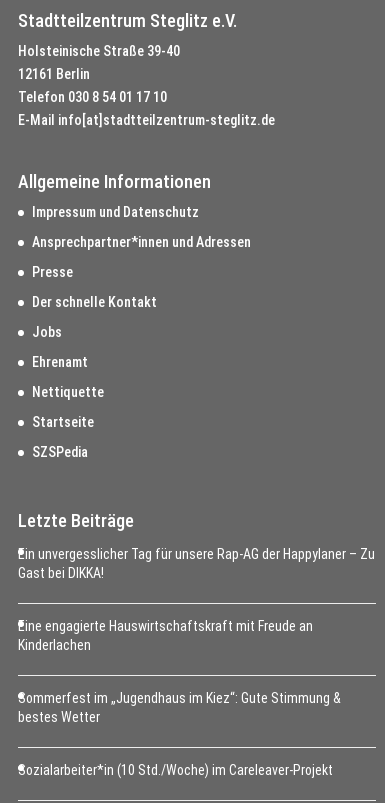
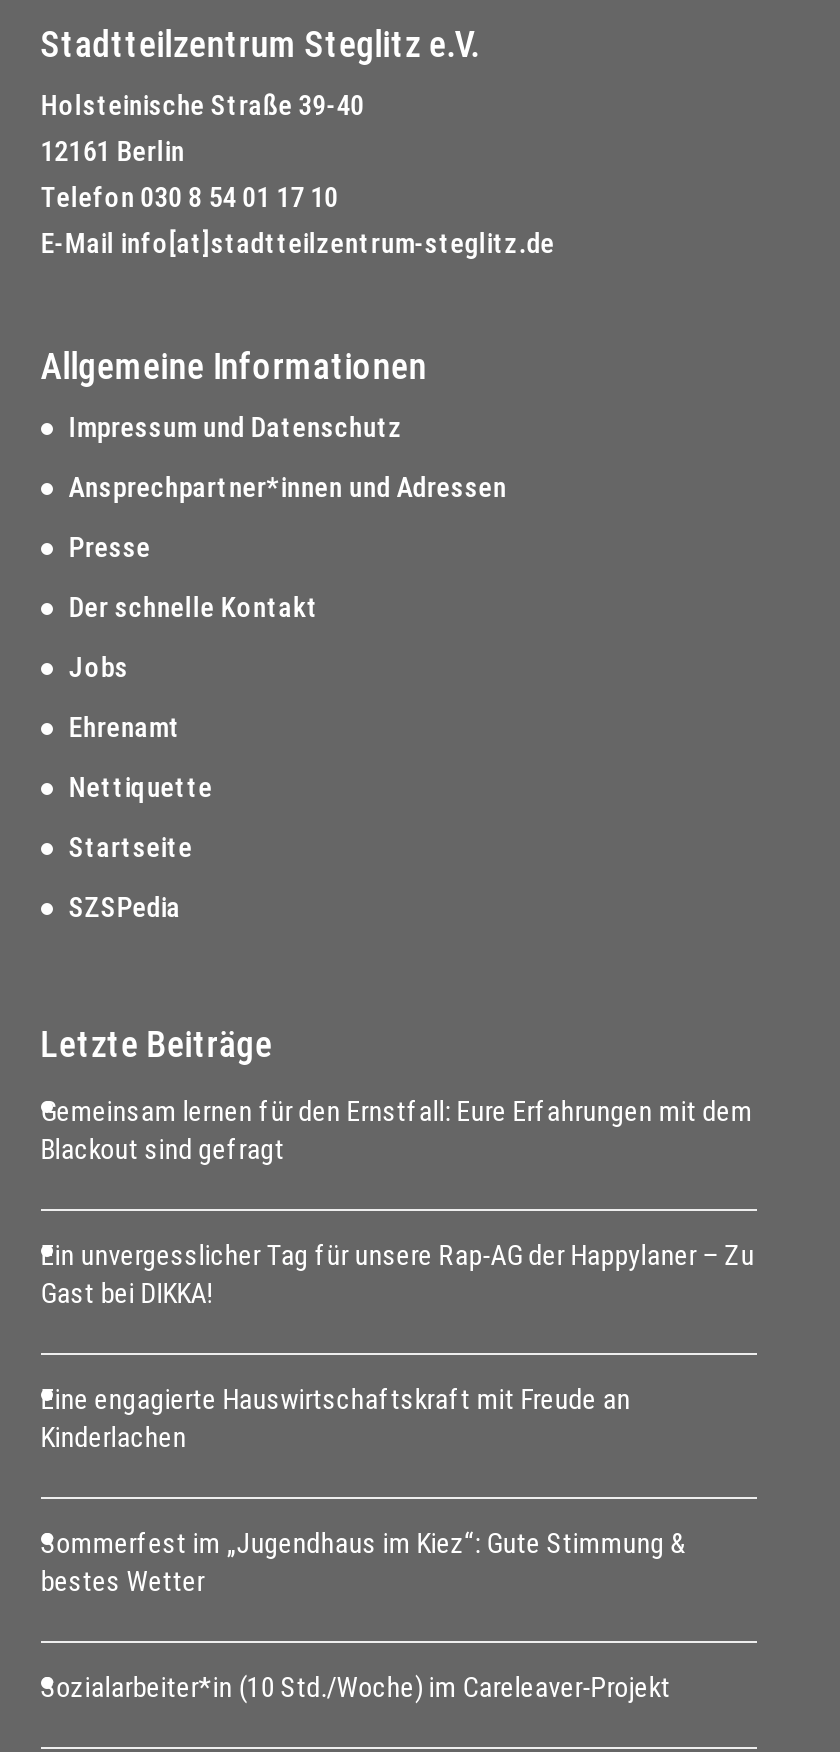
none -> [41,1095,753,1165] Gemeinsam lernen für den Ernstfall: Eure Erfahrungen mit dem | Blackout sind gefragt

